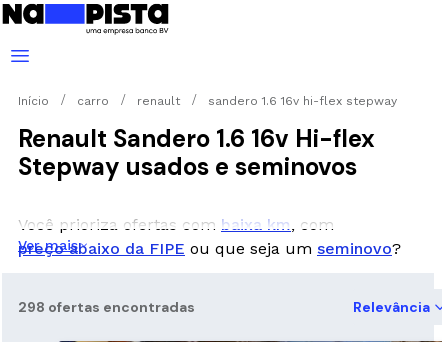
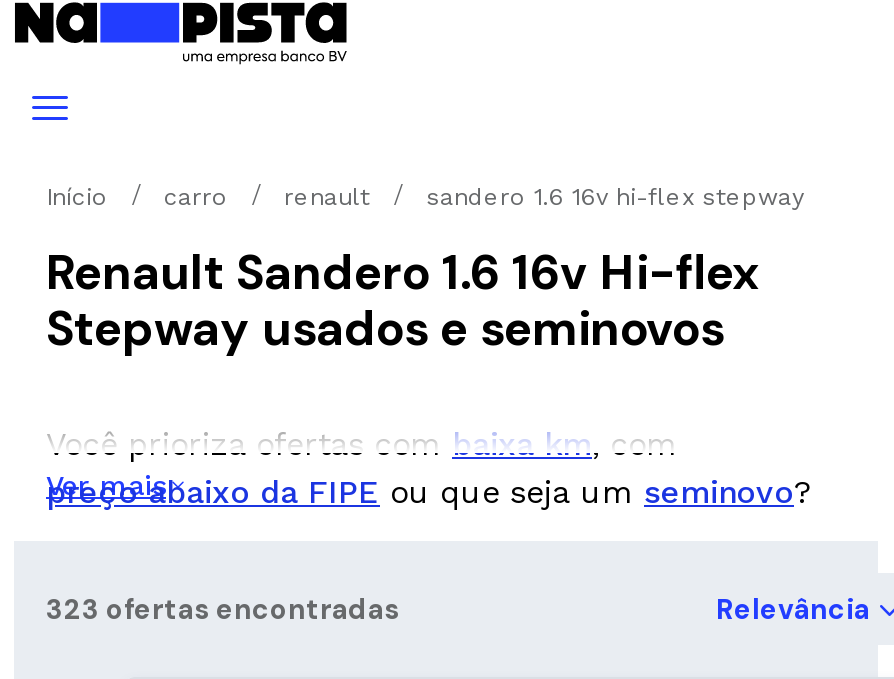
[18,298,195,316] 298 ofertas encontradas -> [46,591,400,627] 323 ofertas encontradas

